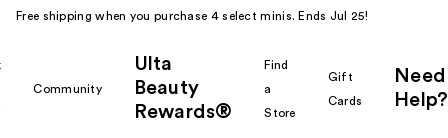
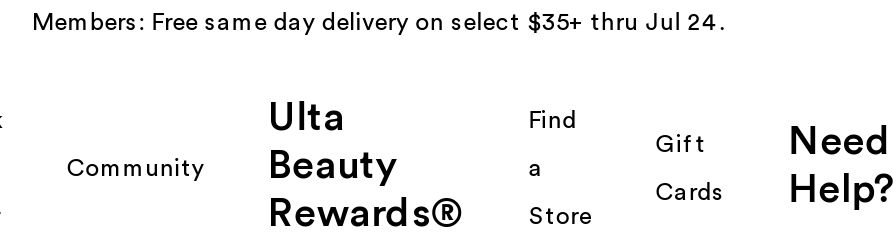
[16,10,368,22] Free shipping when you purchase 4 select minis. Ends Jul 25! -> [32,10,725,34] Members: Free same day delivery on select $35+ thru Jul 24.

